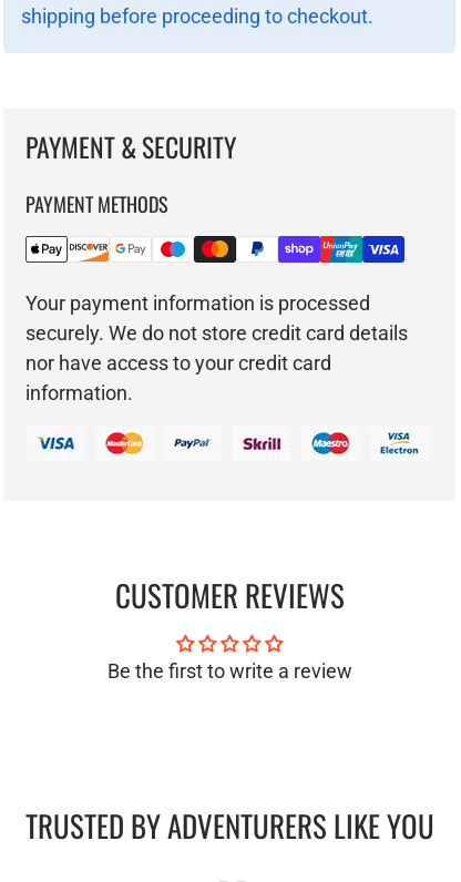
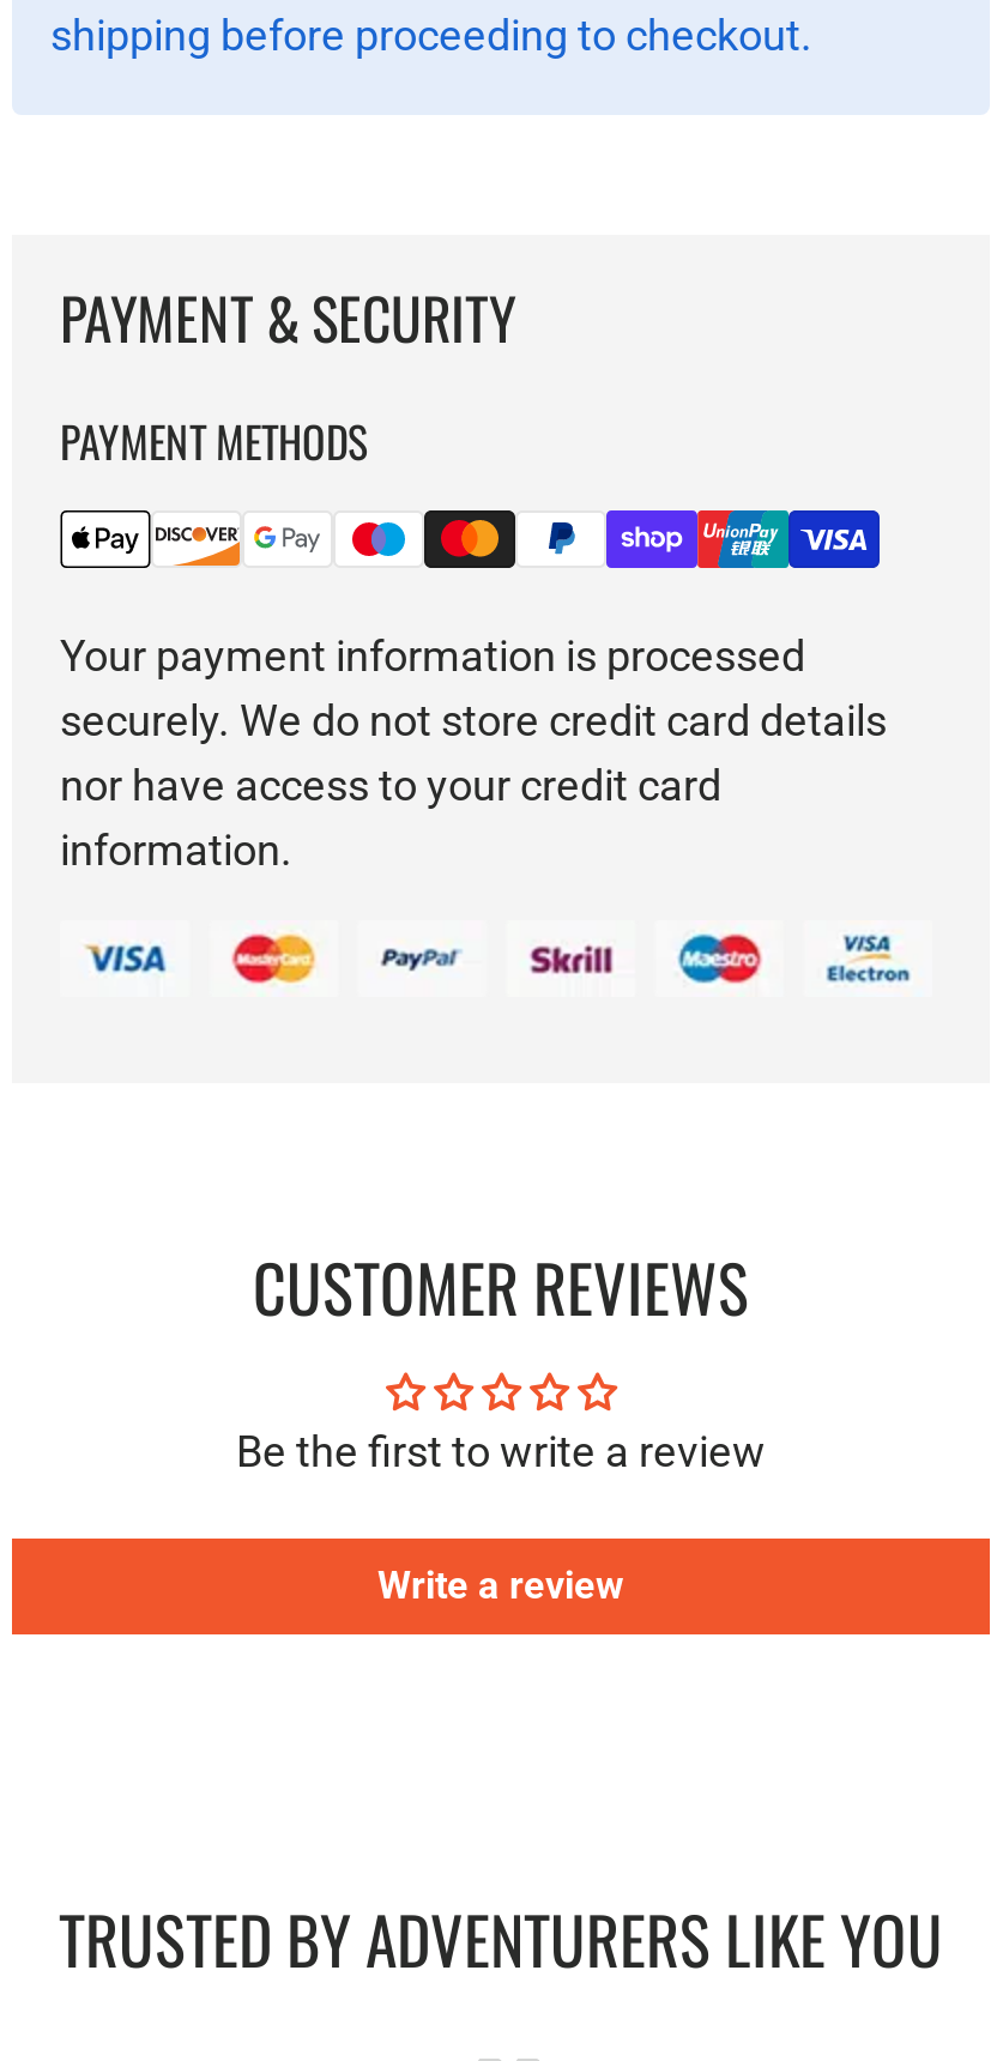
none -> [377,1562,624,1607] Write a review

